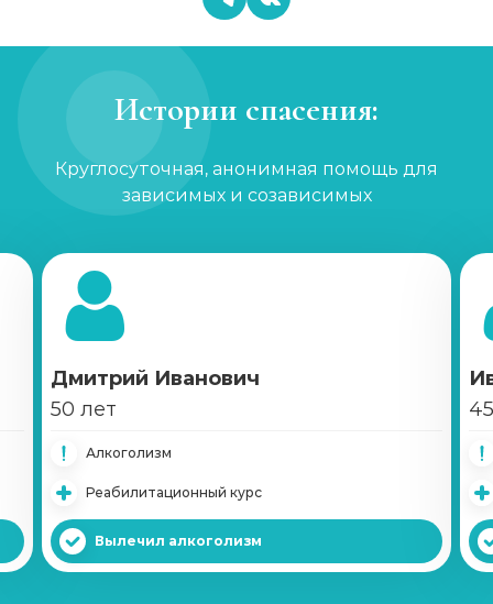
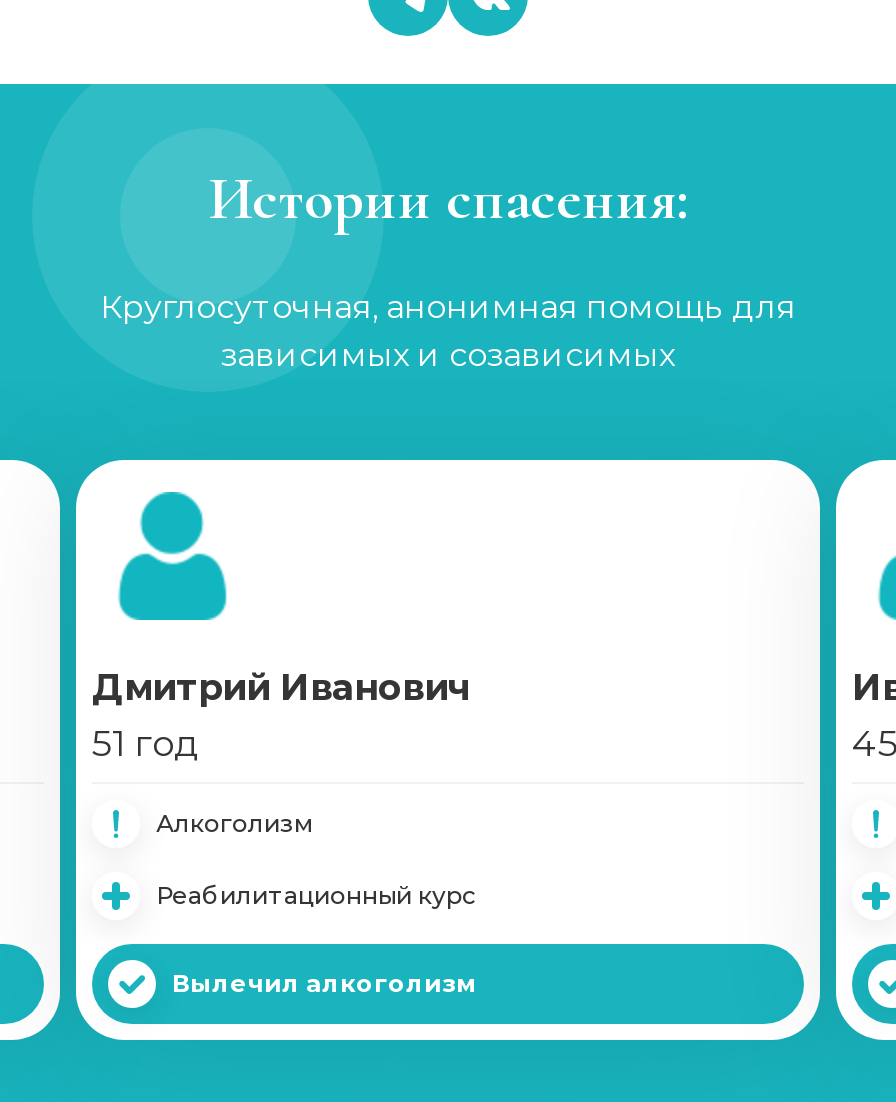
[51,397,117,421] 50 лет -> [92,722,200,766] 51 год

